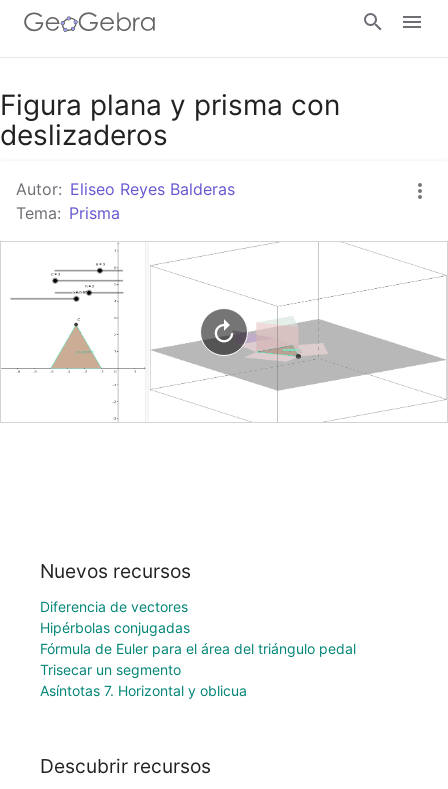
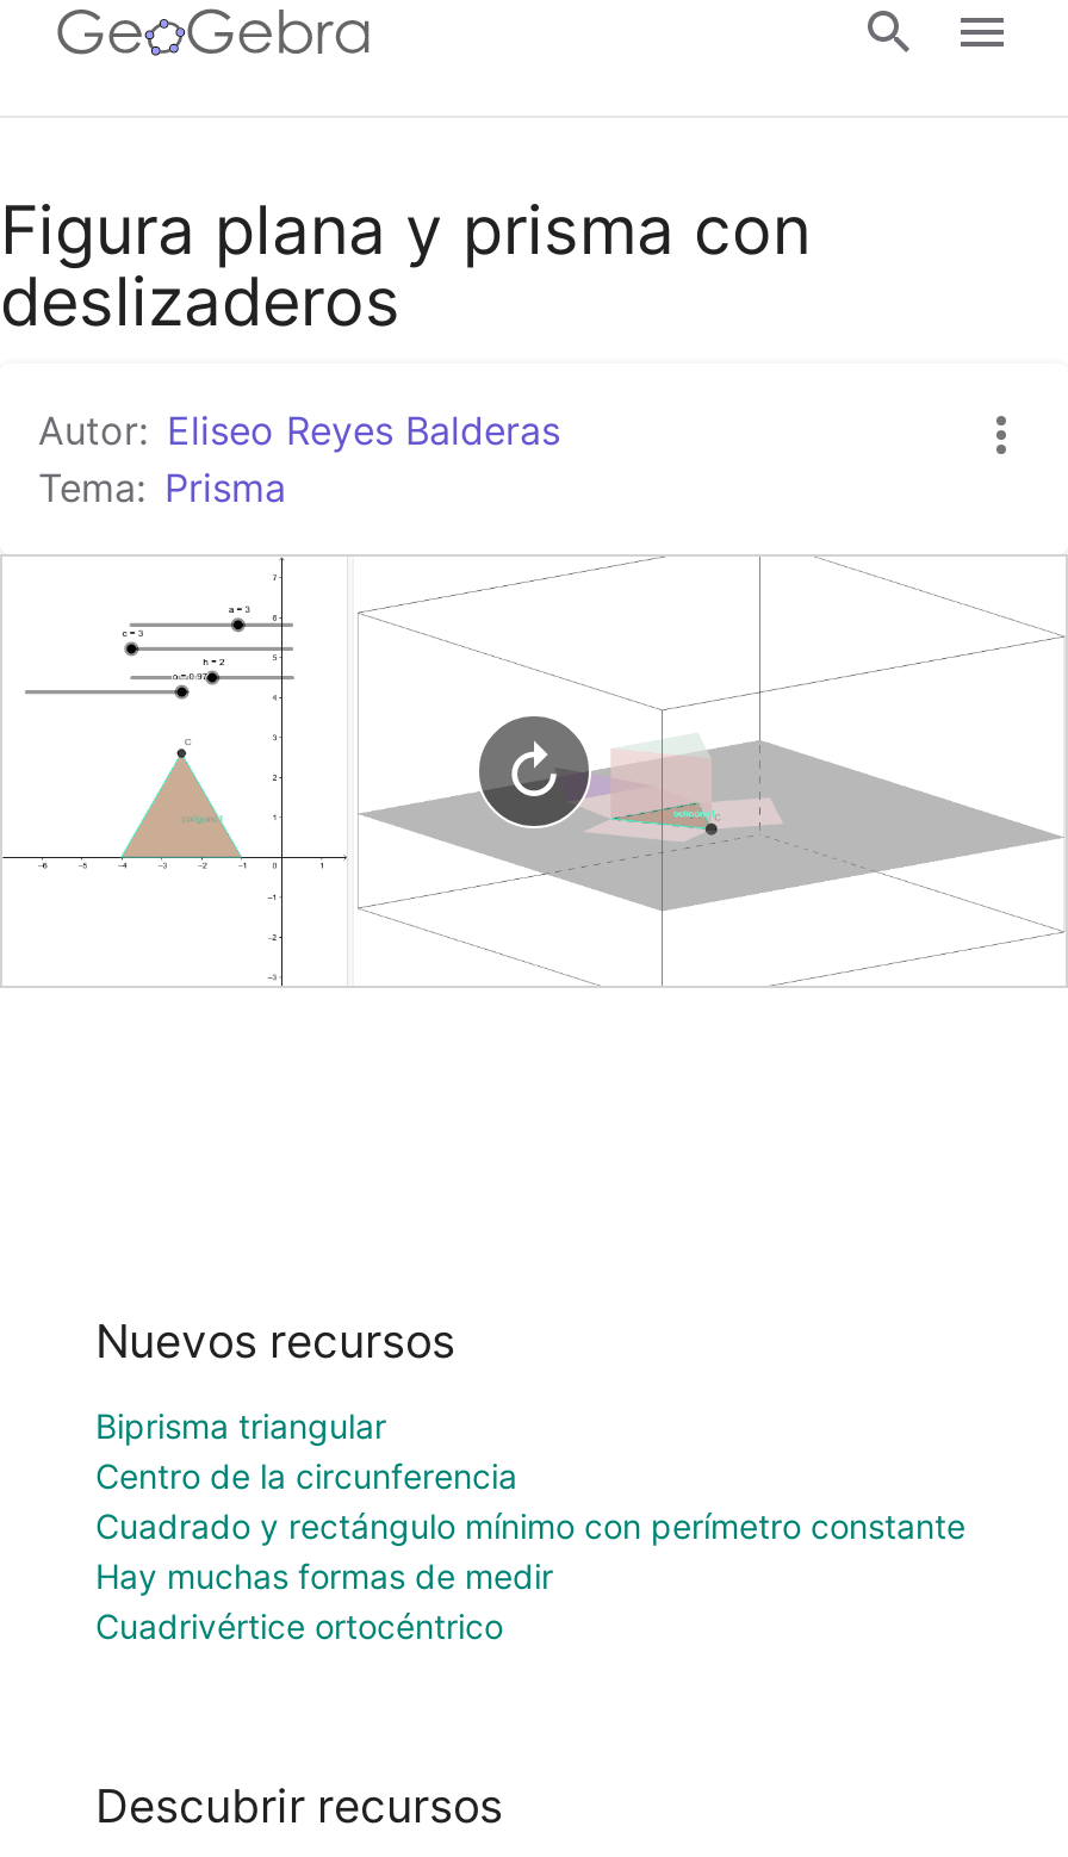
[40,598,356,699] Diferencia de vectores | Hipérbolas conjugadas | Fórmula de Euler para el área del triángulo pedal | Trisecar un segmento | Asíntotas 7. Horizontal y oblicua -> [95,1405,965,1646] Biprisma triangular | Centro de la circunferencia | Cuadrado y rectángulo mínimo con perímetro constante | Hay muchas formas de medir | Cuadrivértice ortocéntrico

